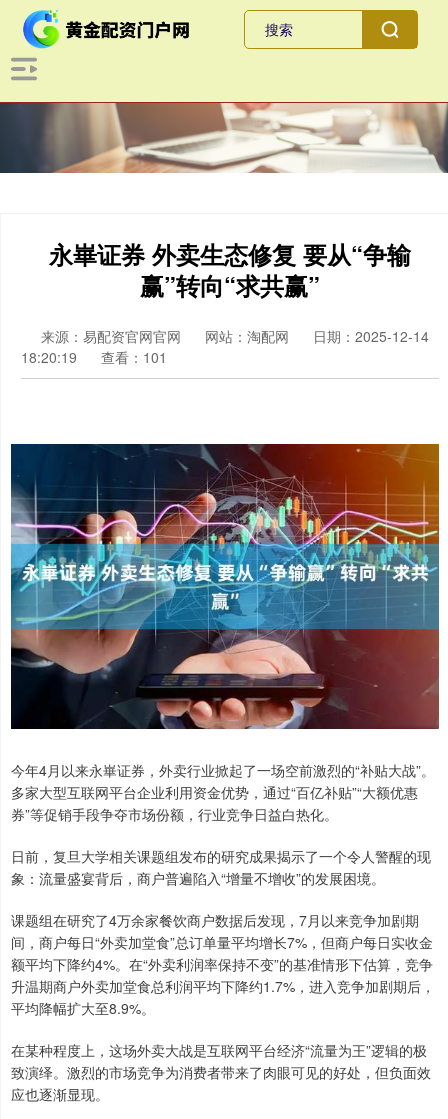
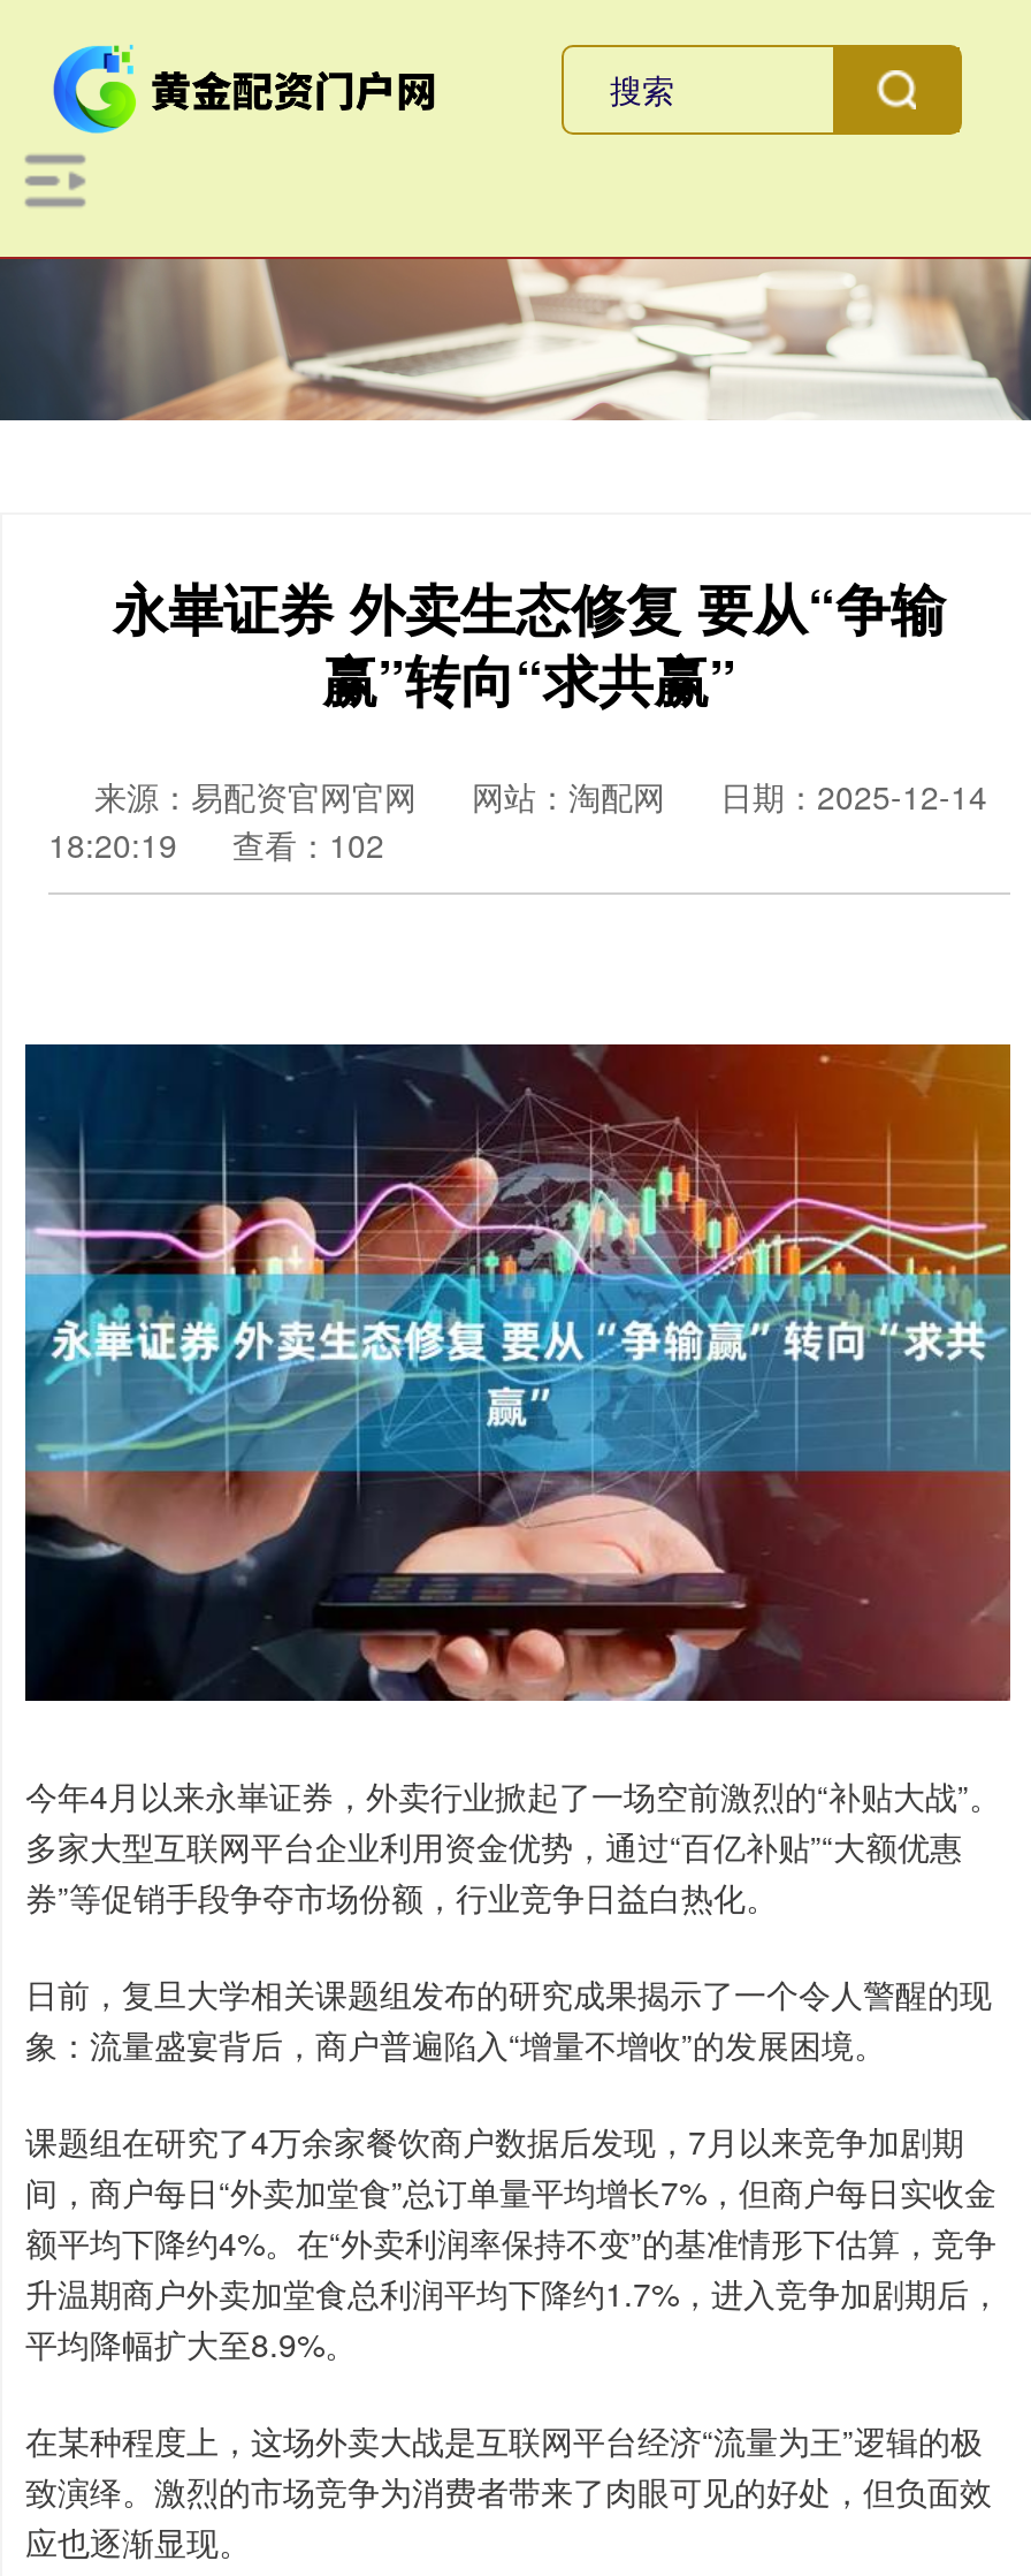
[21,347,167,367] 18:20:19 查看：101 -> [48,821,384,867] 18:20:19 查看：102

